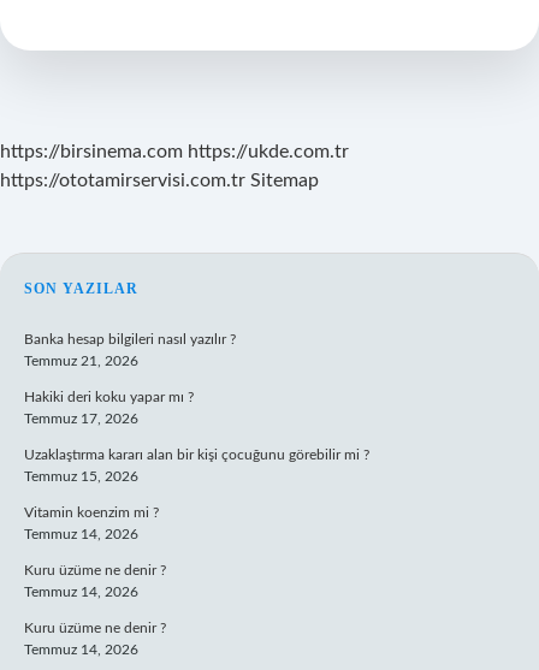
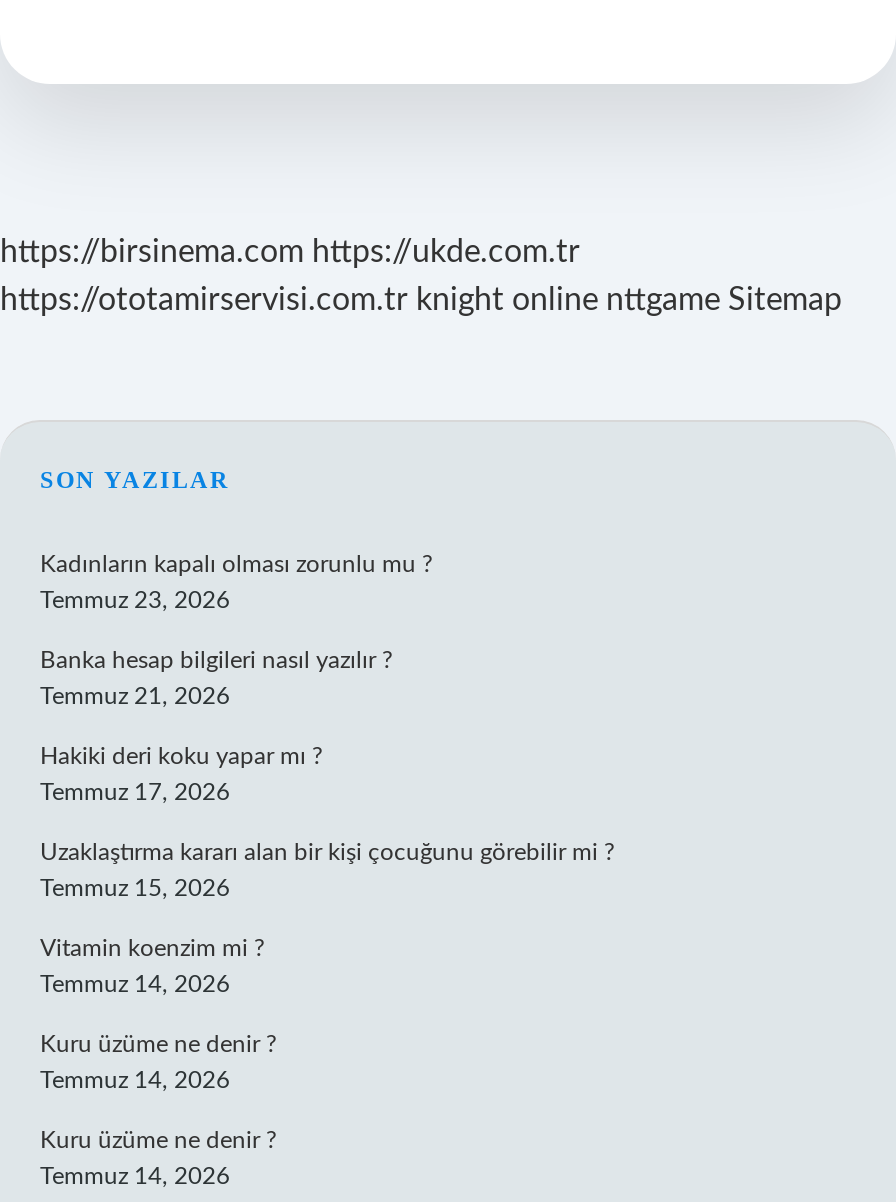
[0,171,319,190] https://ototamirservisi.com.tr Sitemap -> [0,284,842,316] https://ototamirservisi.com.tr knight online nttgame Sitemap
none -> [40,552,432,612] Kadınların kapalı olması zorunlu mu ? | Temmuz 23, 2026

